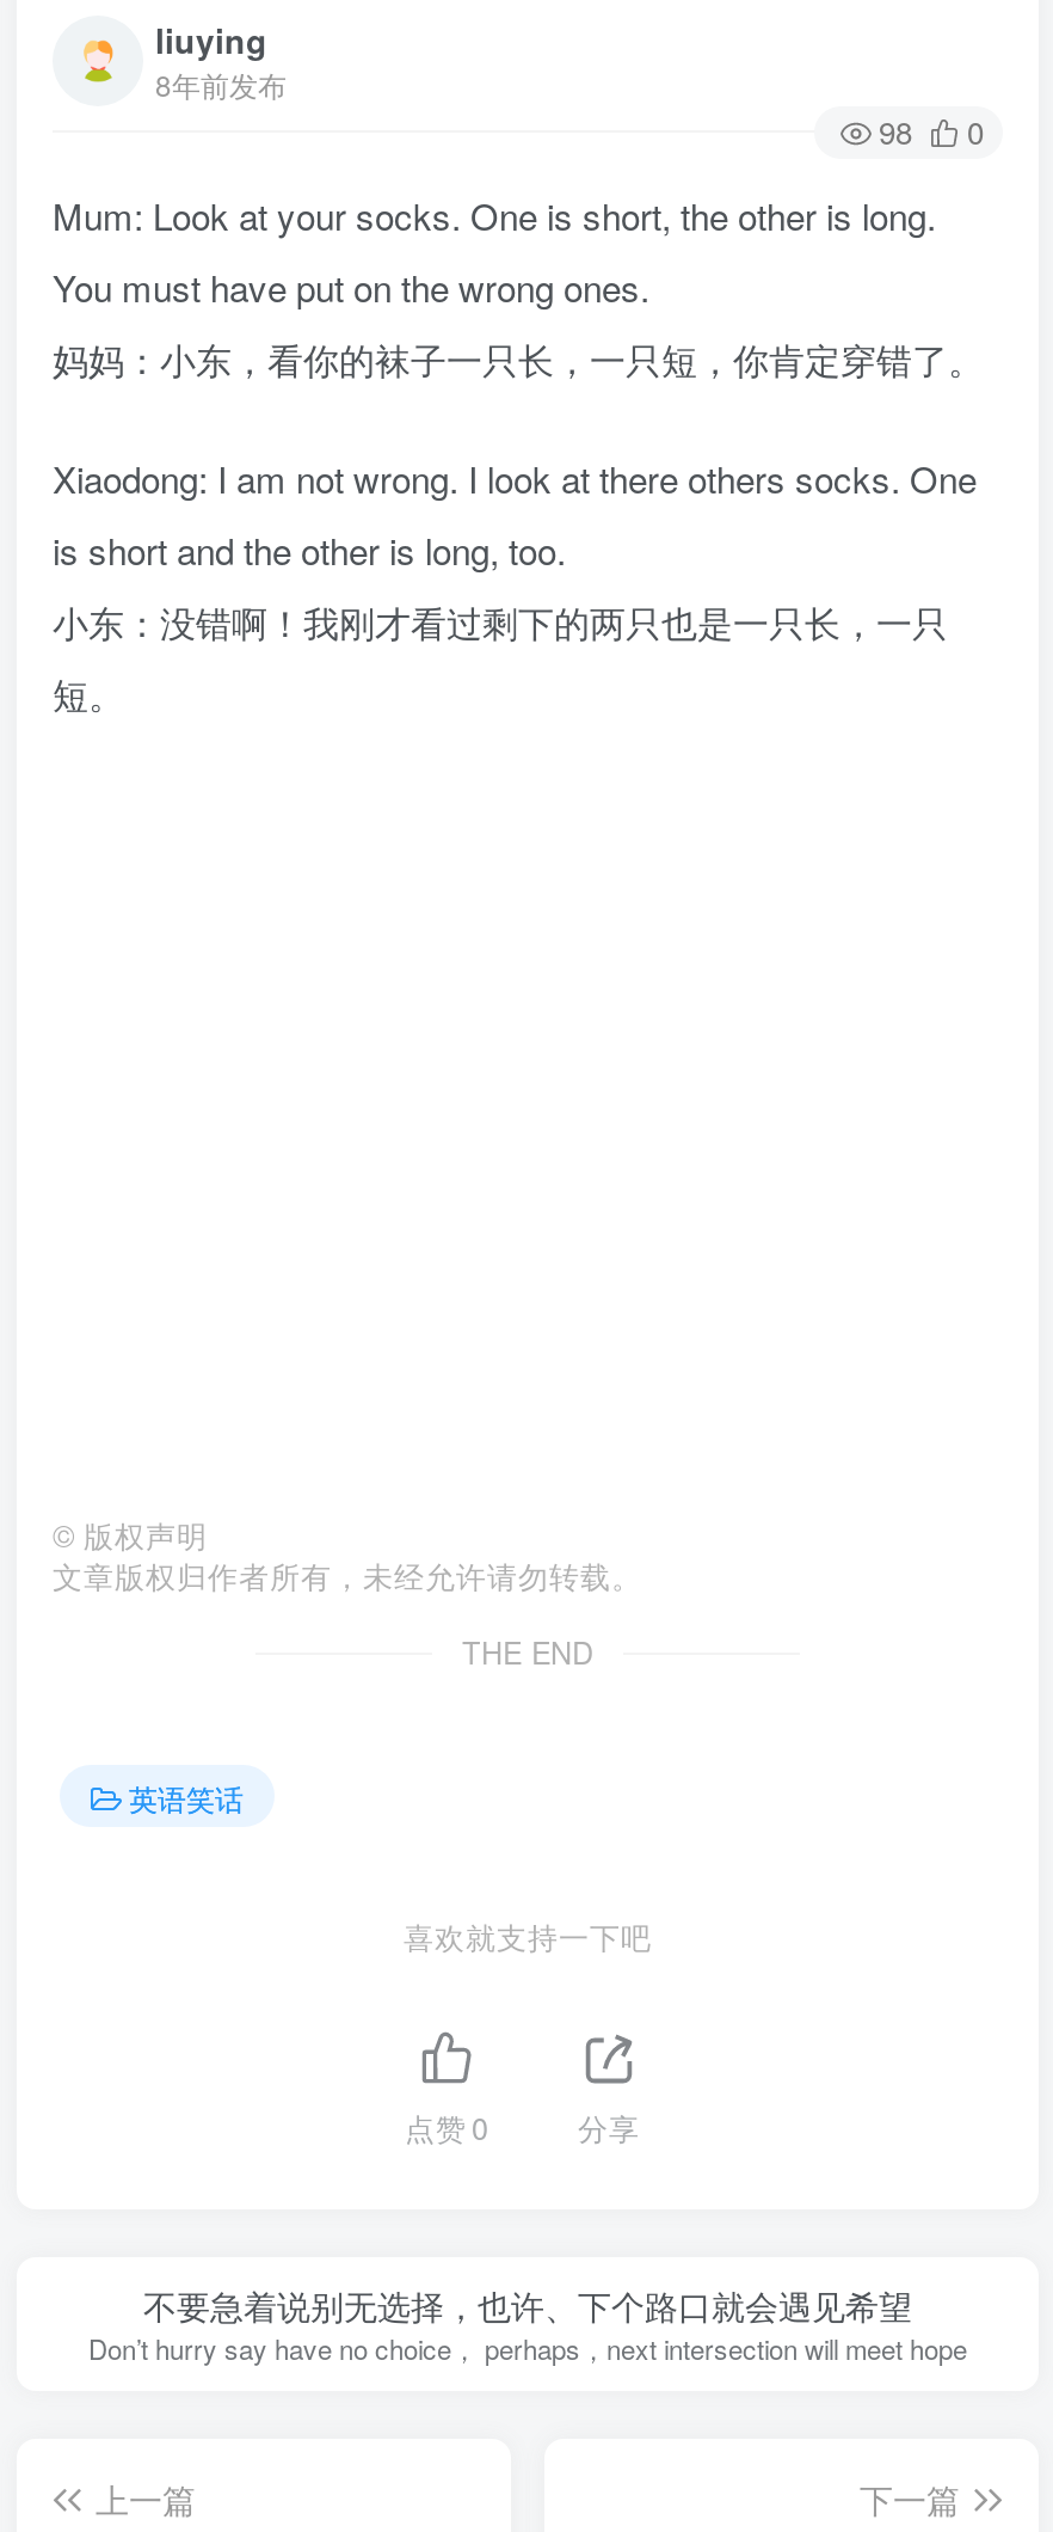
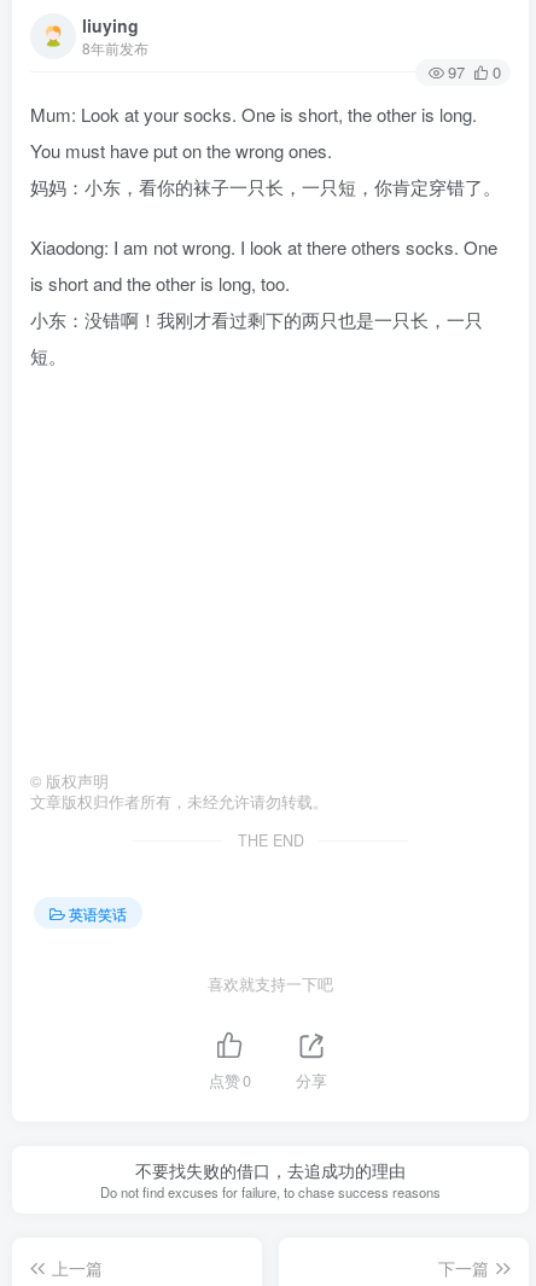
[879,109,984,154] 98 0 -> [448,60,501,83] 97 0
[88,2280,967,2366] 不要急着说别无选择，也许、下个路口就会遇见希望 | Don’t hurry say have no choice， perhaps，next intersection will meet hope -> [100,1158,441,1201] 不要找失败的借口，去追成功的理由 | Do not find excuses for failure, to chase success reasons

